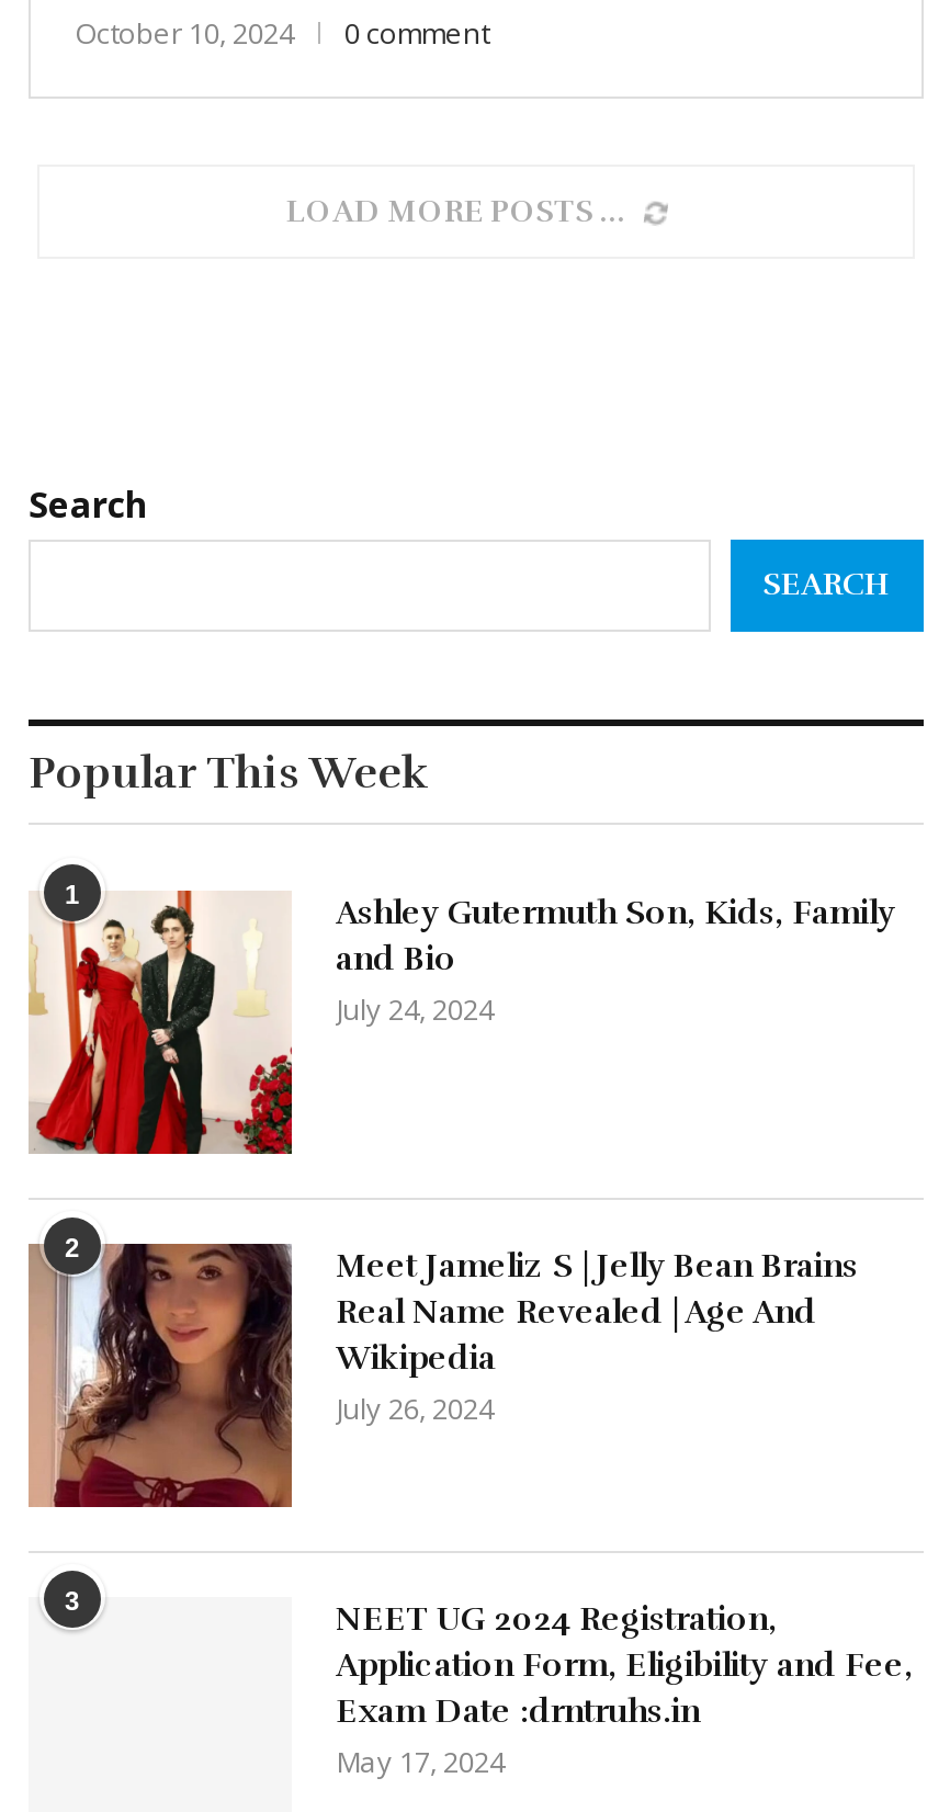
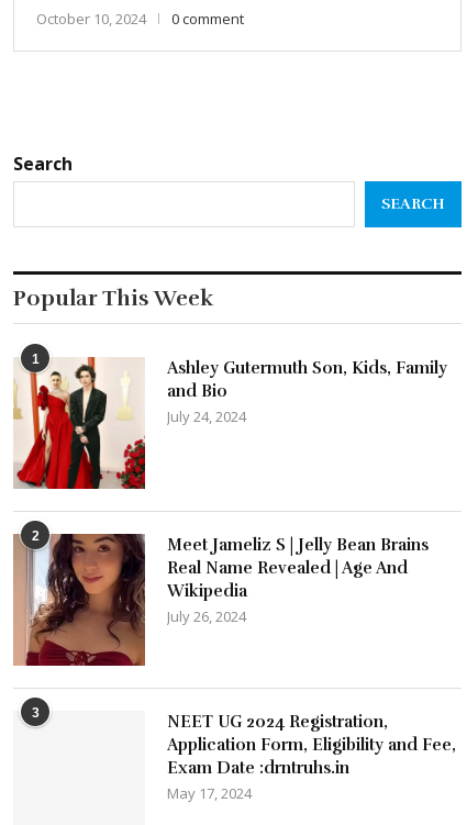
[286,193,593,230] LOAD MORE POSTS -> none

